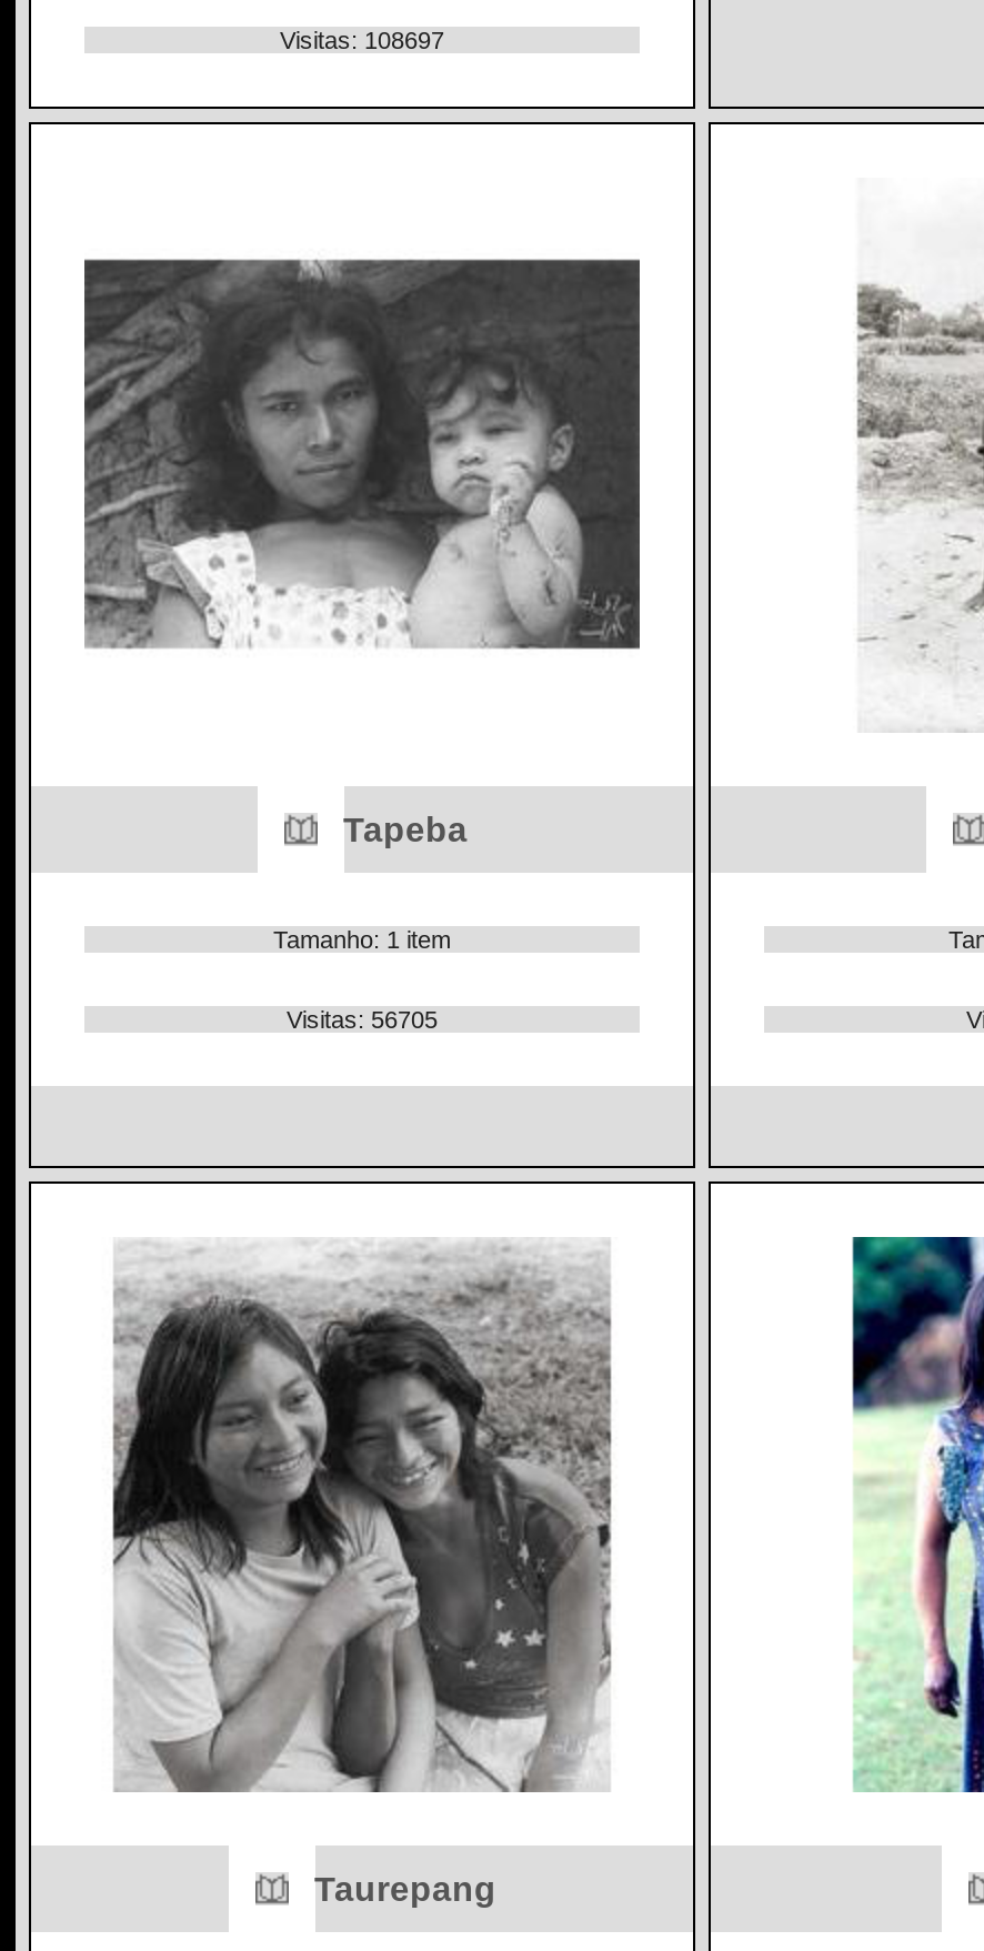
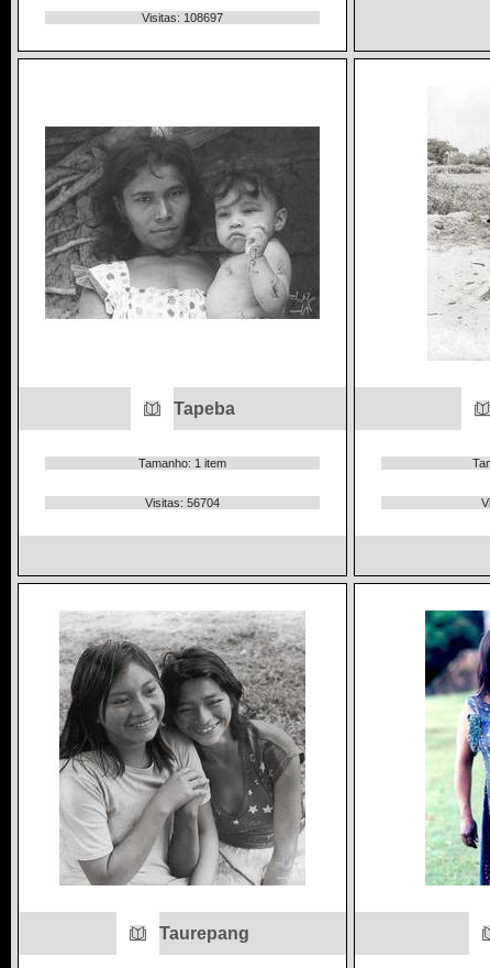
[287,1006,438,1033] Visitas: 56705 -> [145,496,220,510] Visitas: 56704

